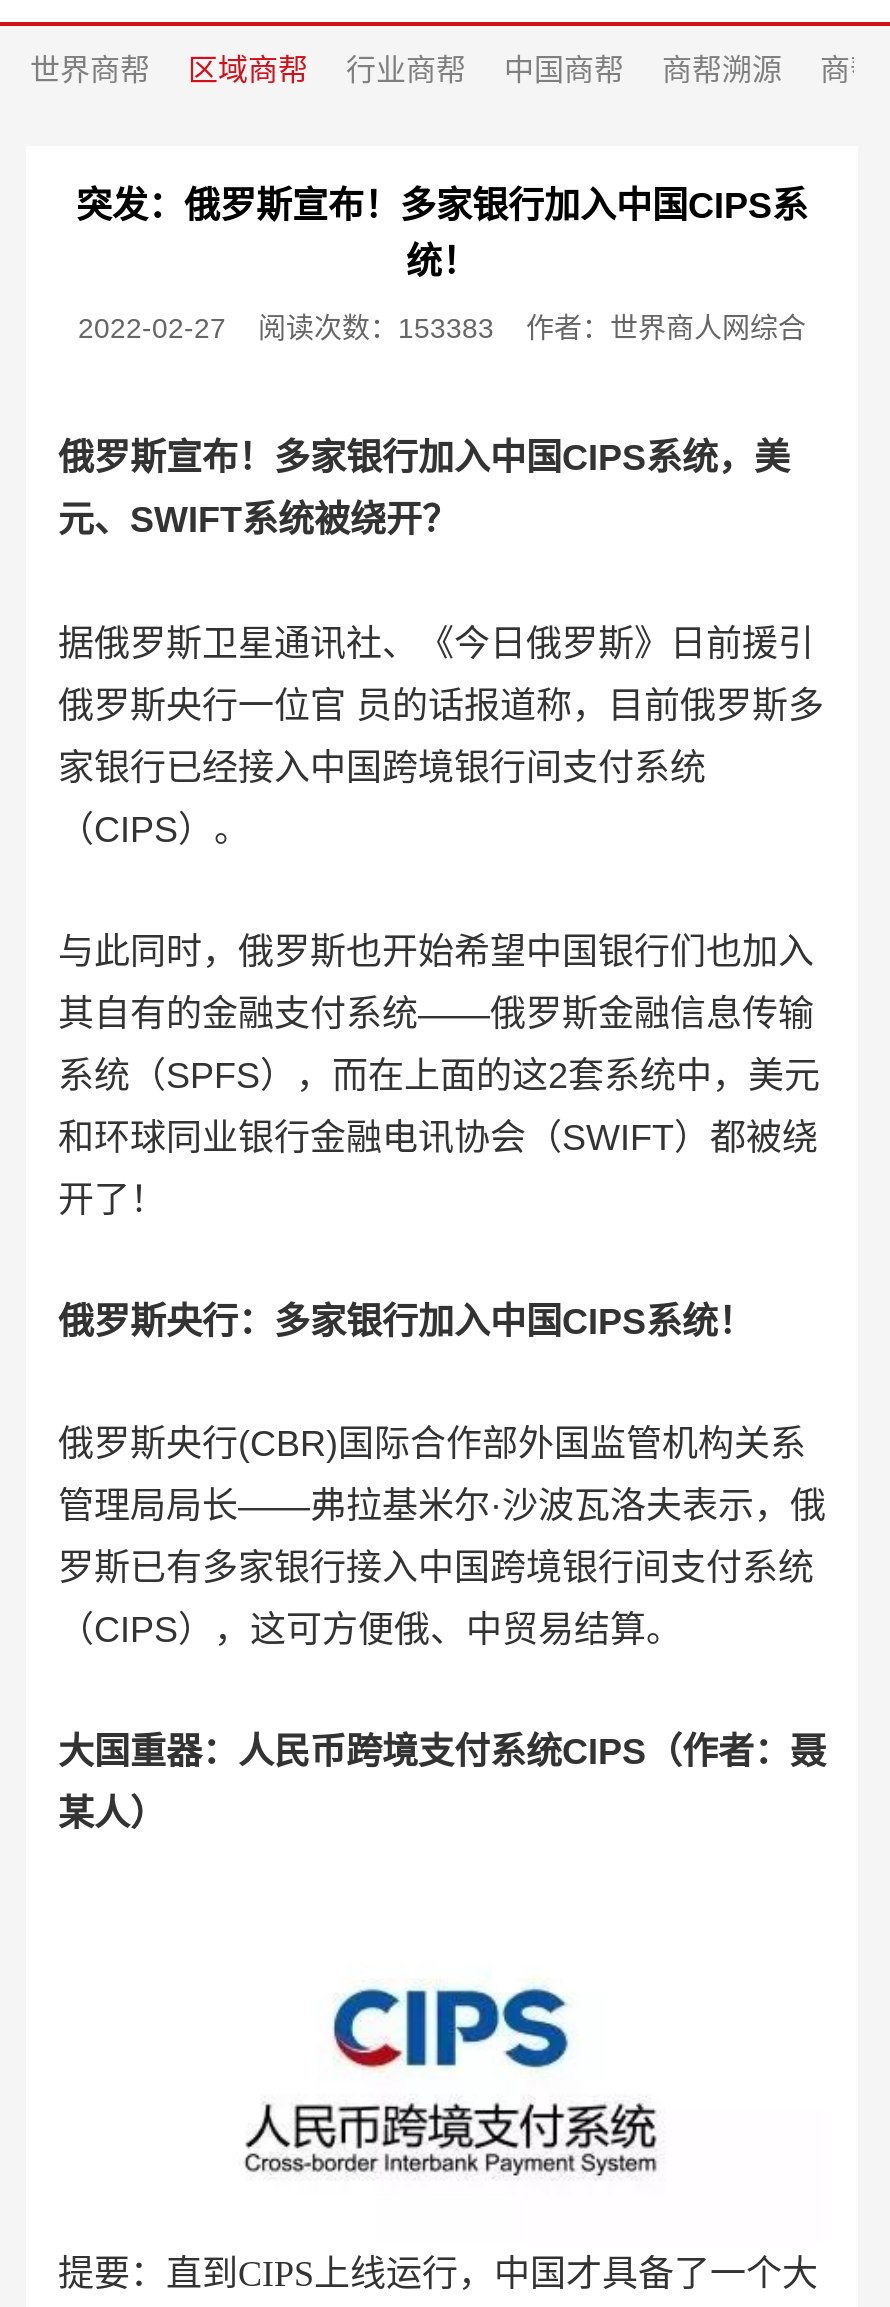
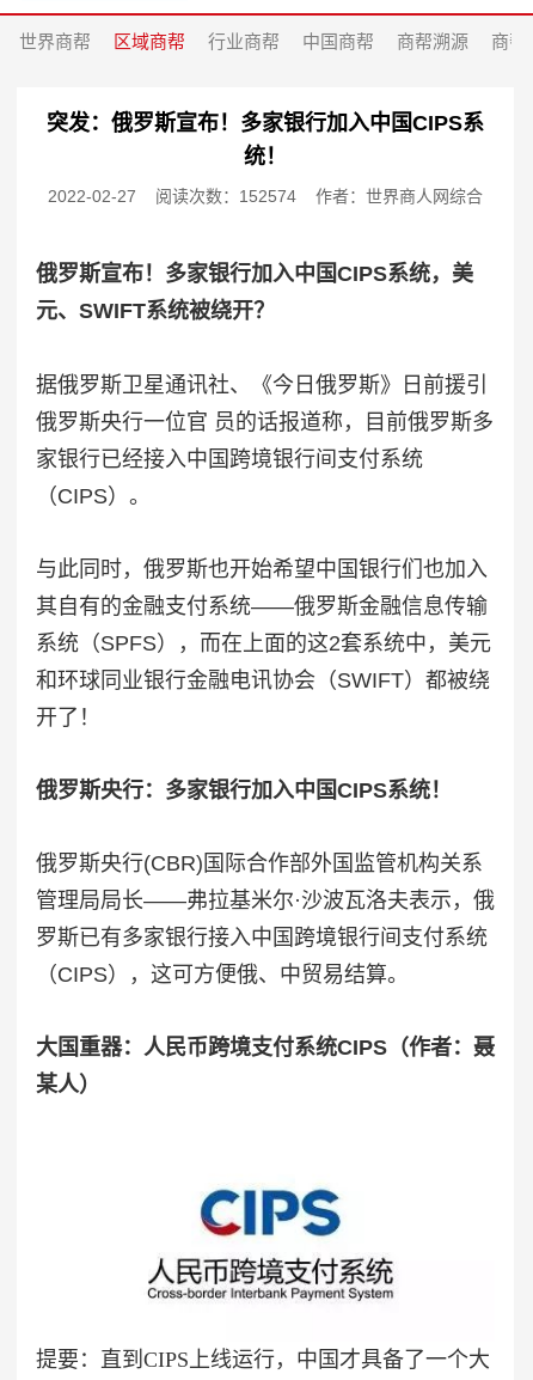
[78,312,806,344] 2022-02-27 阅读次数：153383 作者：世界商人网综合 -> [48,187,483,206] 2022-02-27 阅读次数：152574 作者：世界商人网综合

